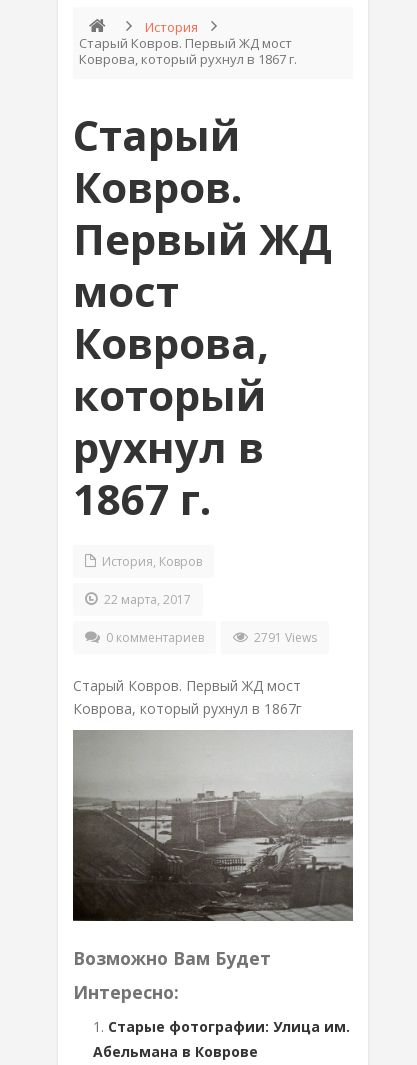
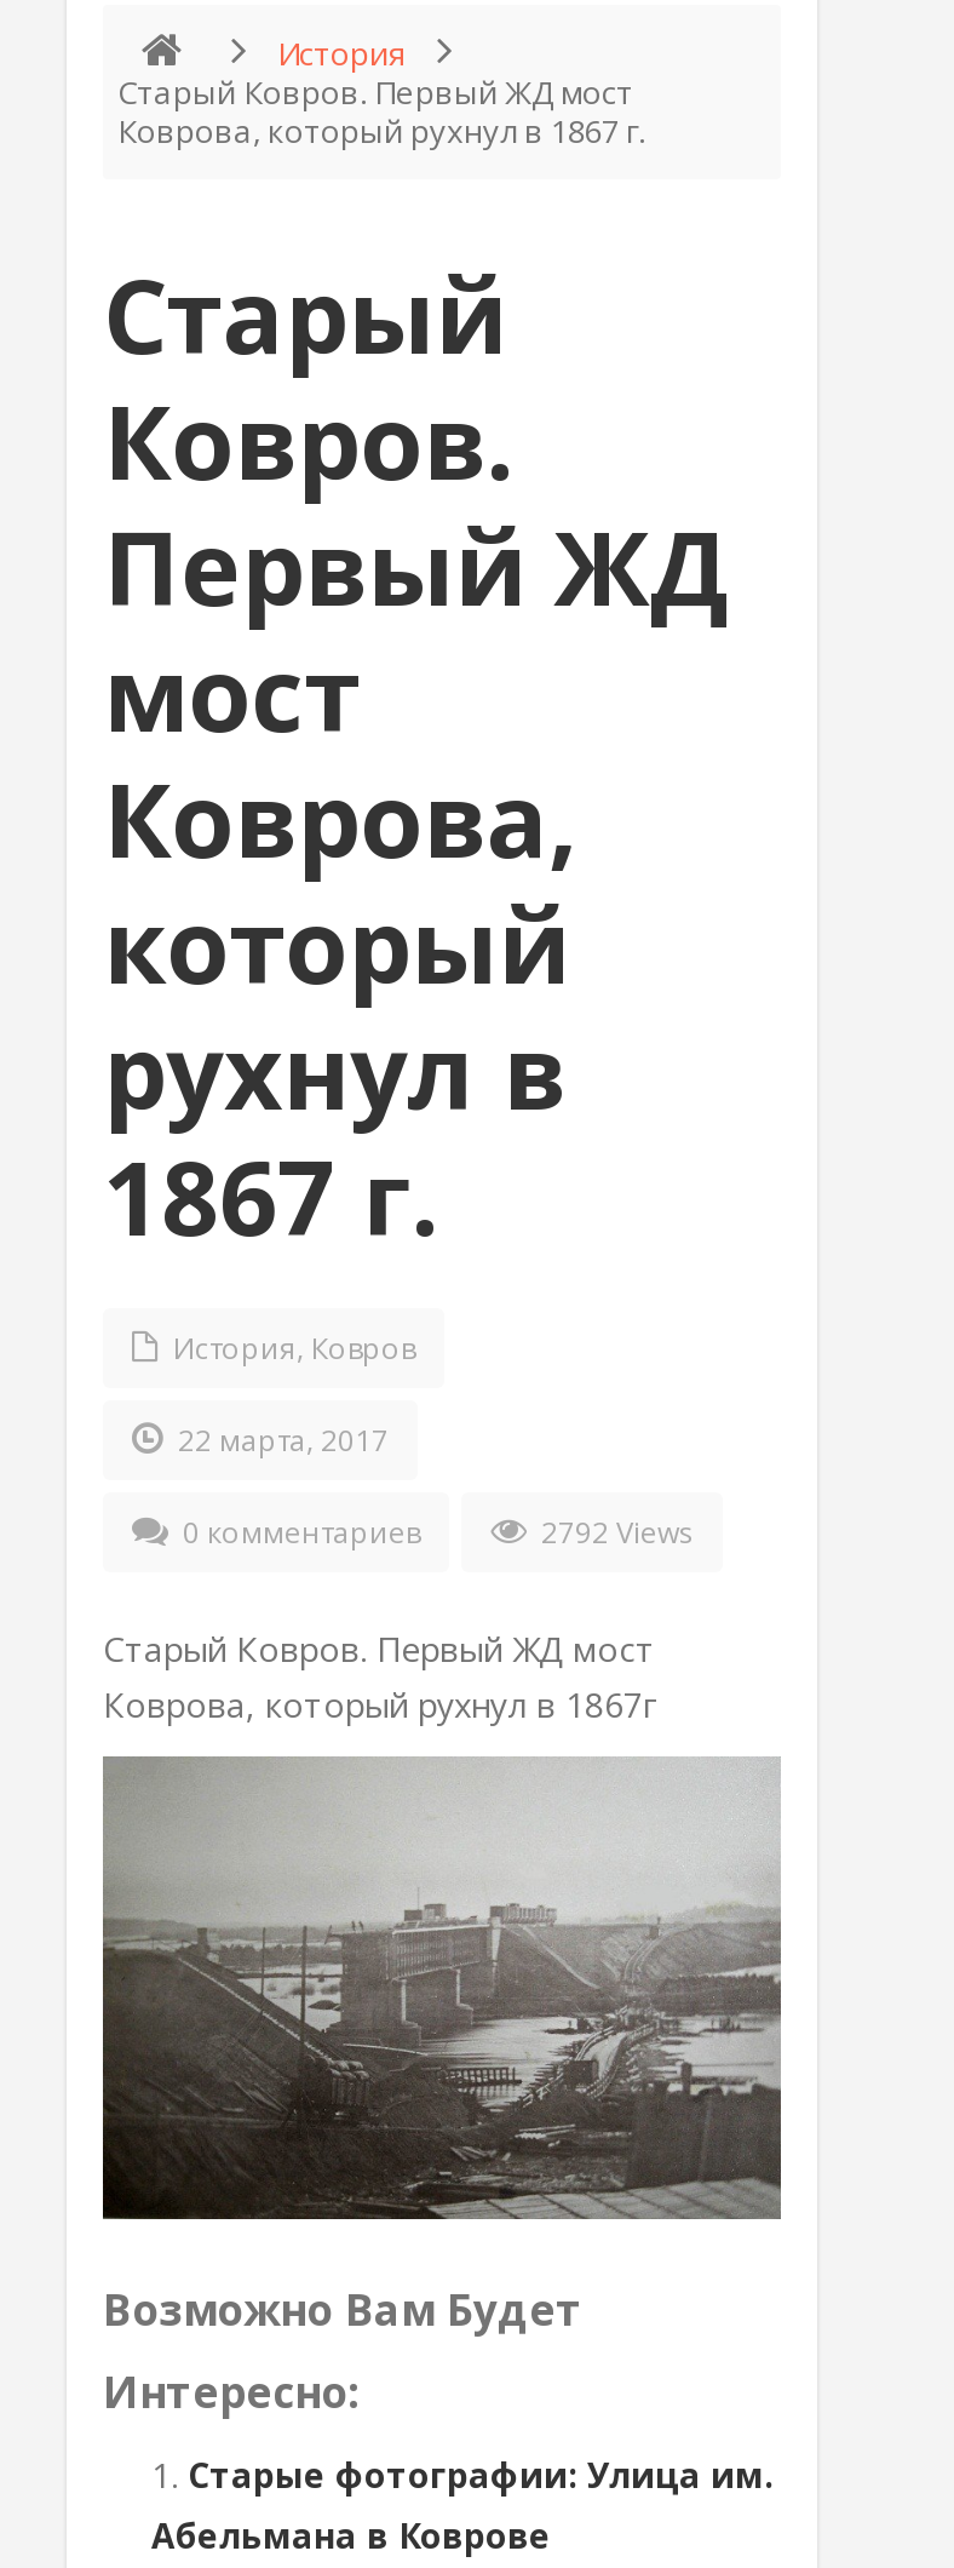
[251,629,317,646] 2791 Views -> [534,1512,694,1553] 2792 Views

